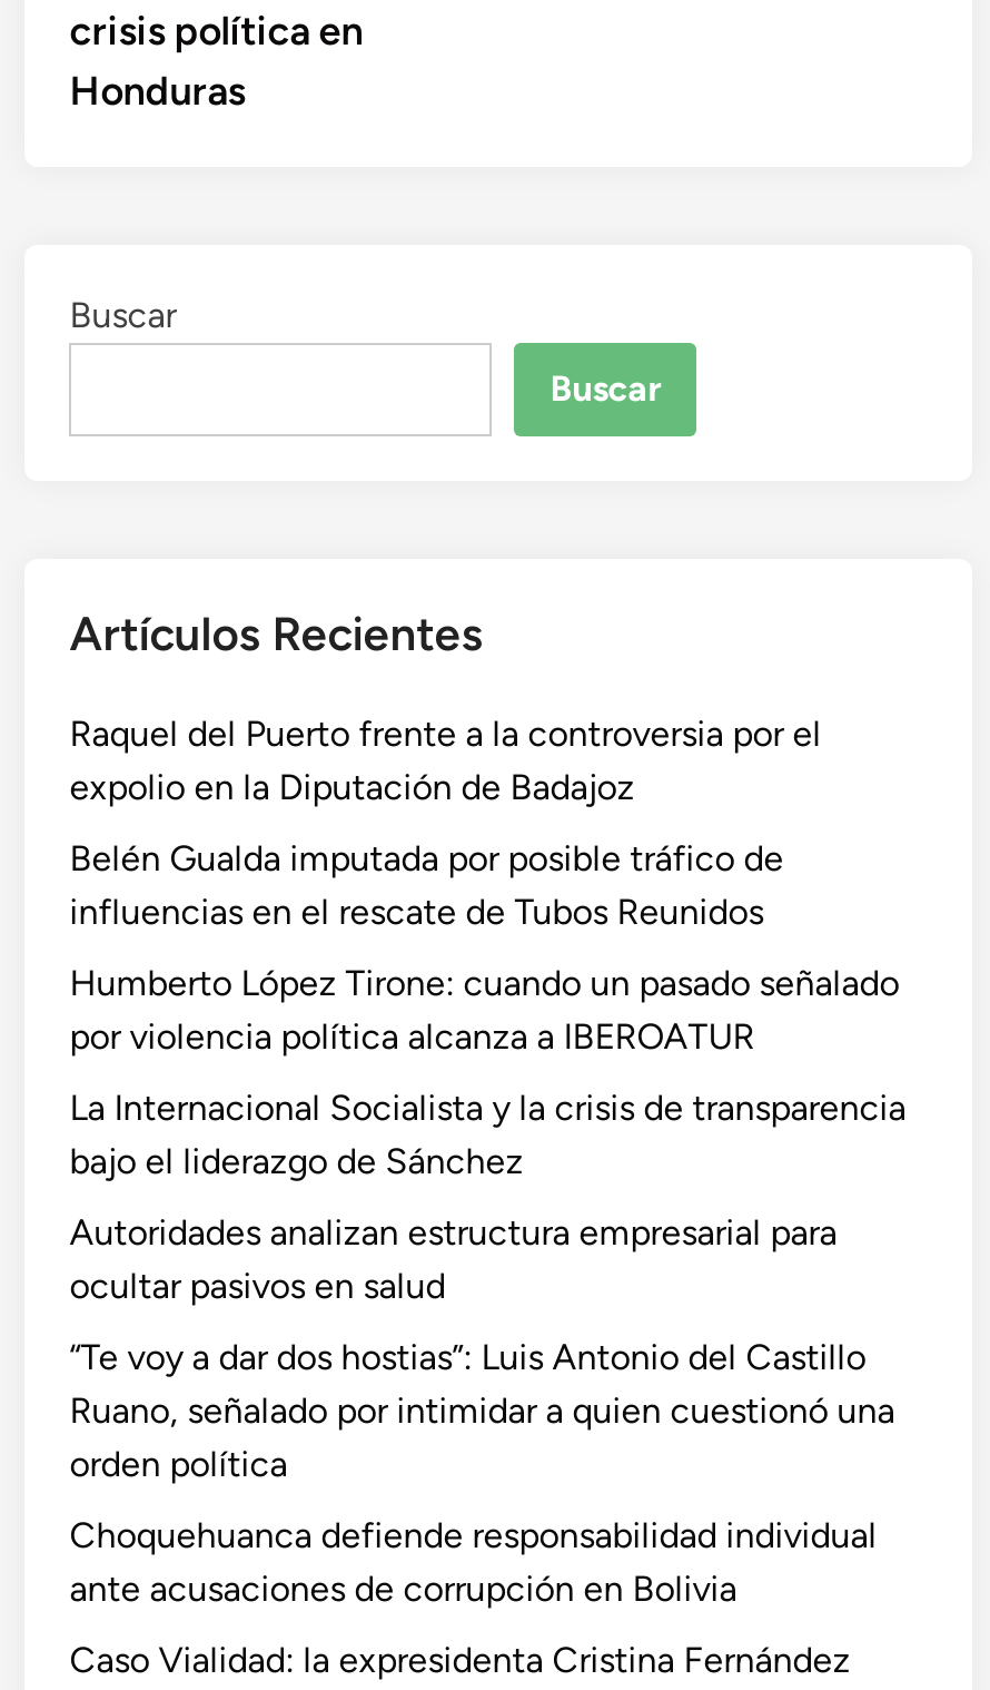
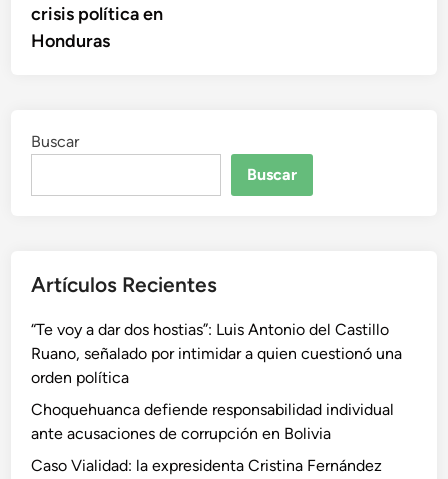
[69,713,906,1307] Raquel del Puerto frente a la controversia por el | expolio en la Diputación de Badajoz | Belén Gualda imputada por posible tráfico de | influencias en el rescate de Tubos Reunidos | Humberto López Tirone: cuando un pasado señalado | por violencia política alcanza a IBEROATUR | La Internacional Socialista y la crisis de transparencia | bajo el liderazgo de Sánchez | Autoridades analizan estructura empresarial para | ocultar pasivos en salud -> none

